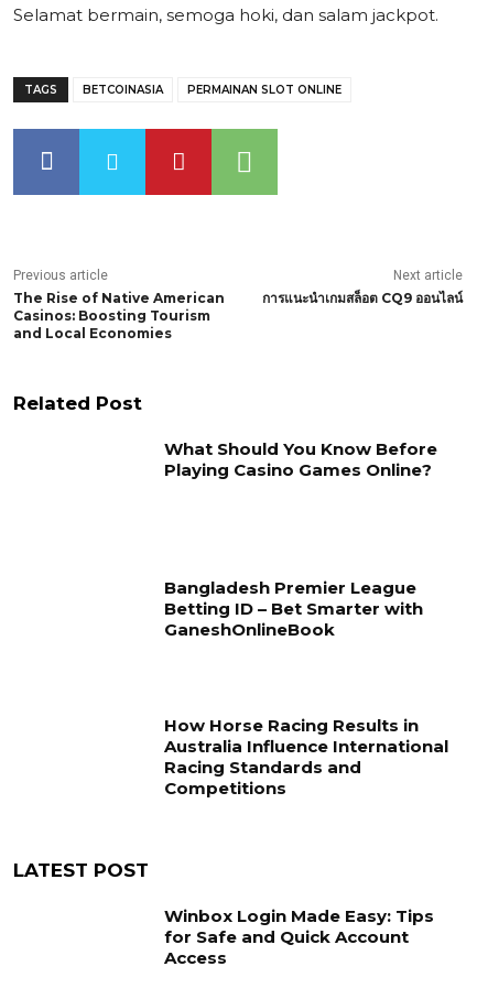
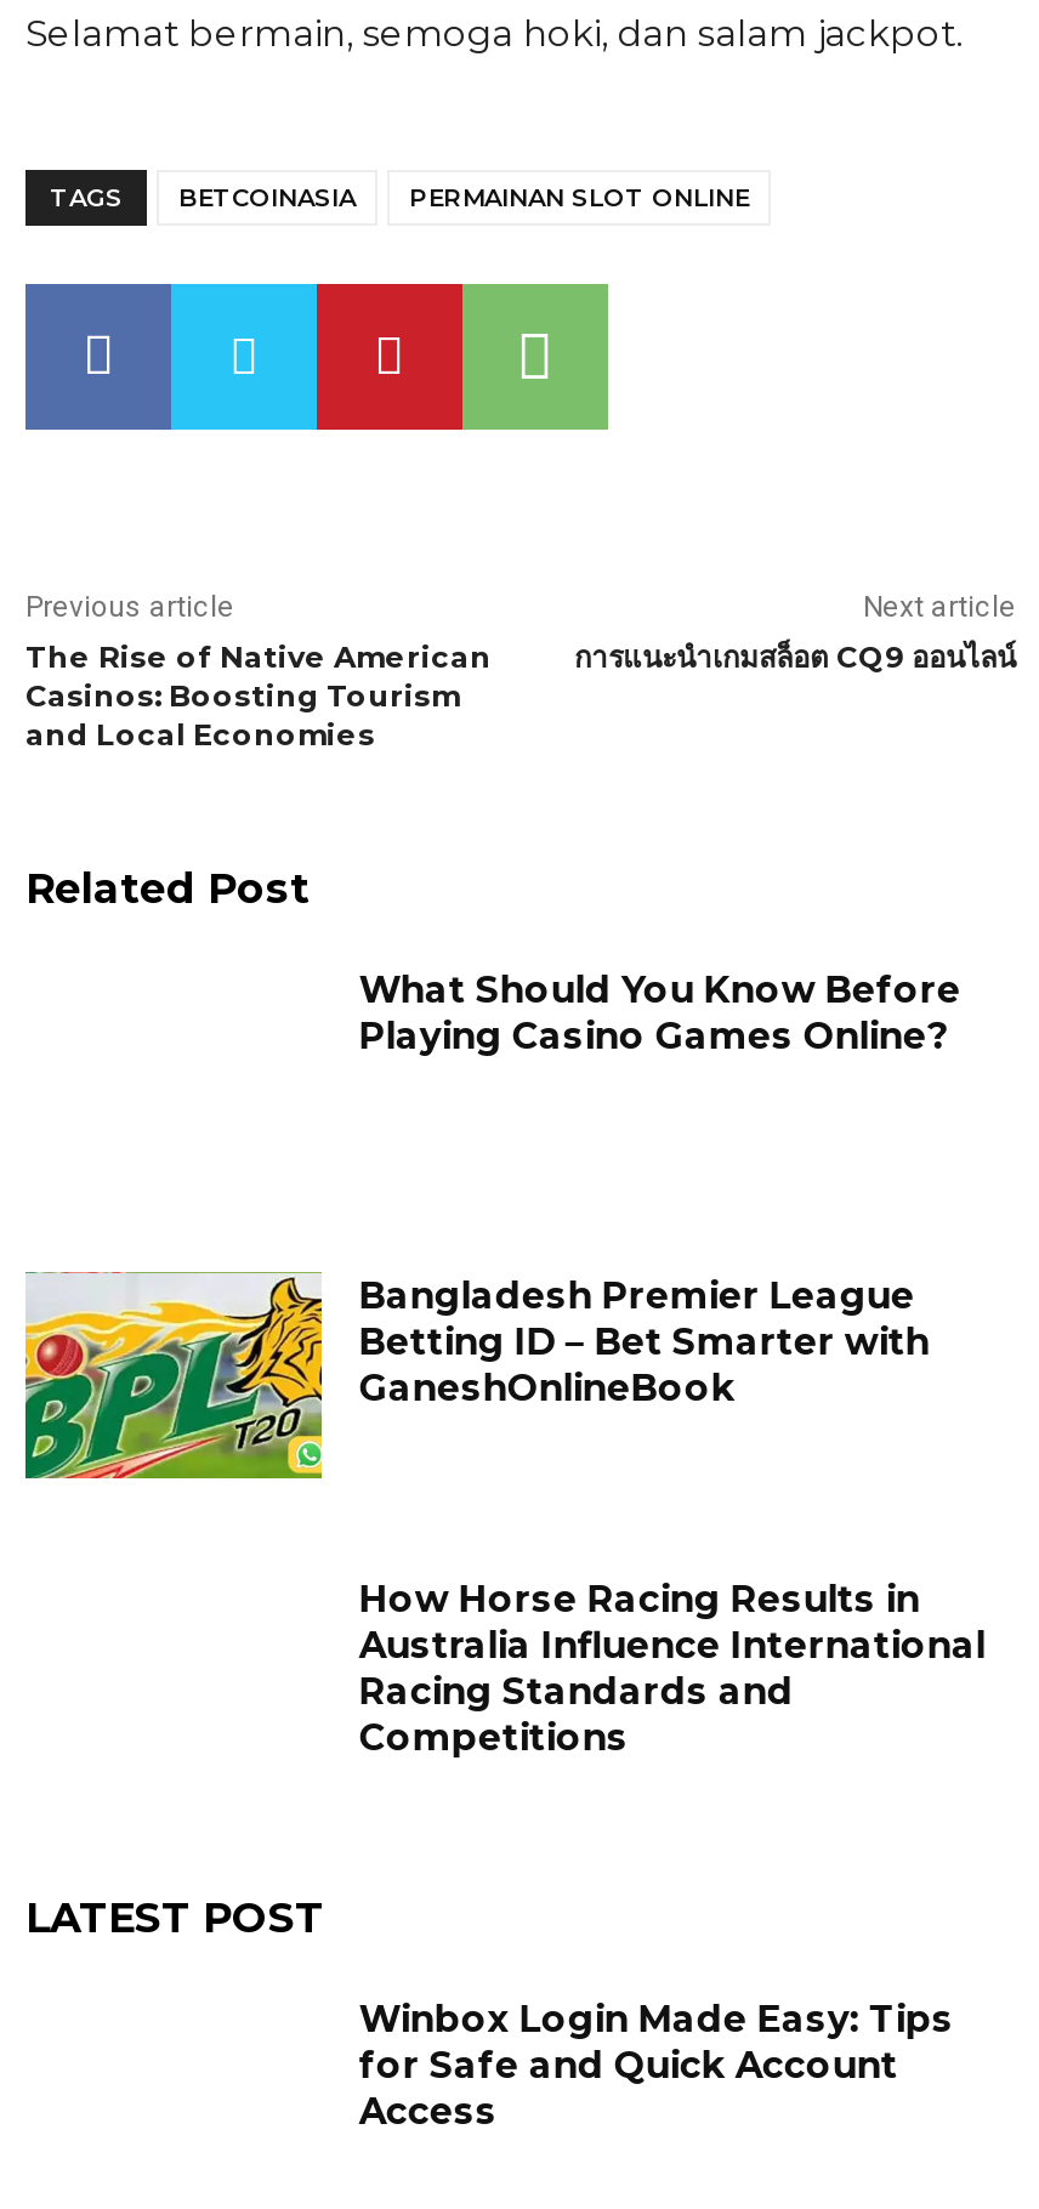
none -> [23,1272,324,1481] [image]

